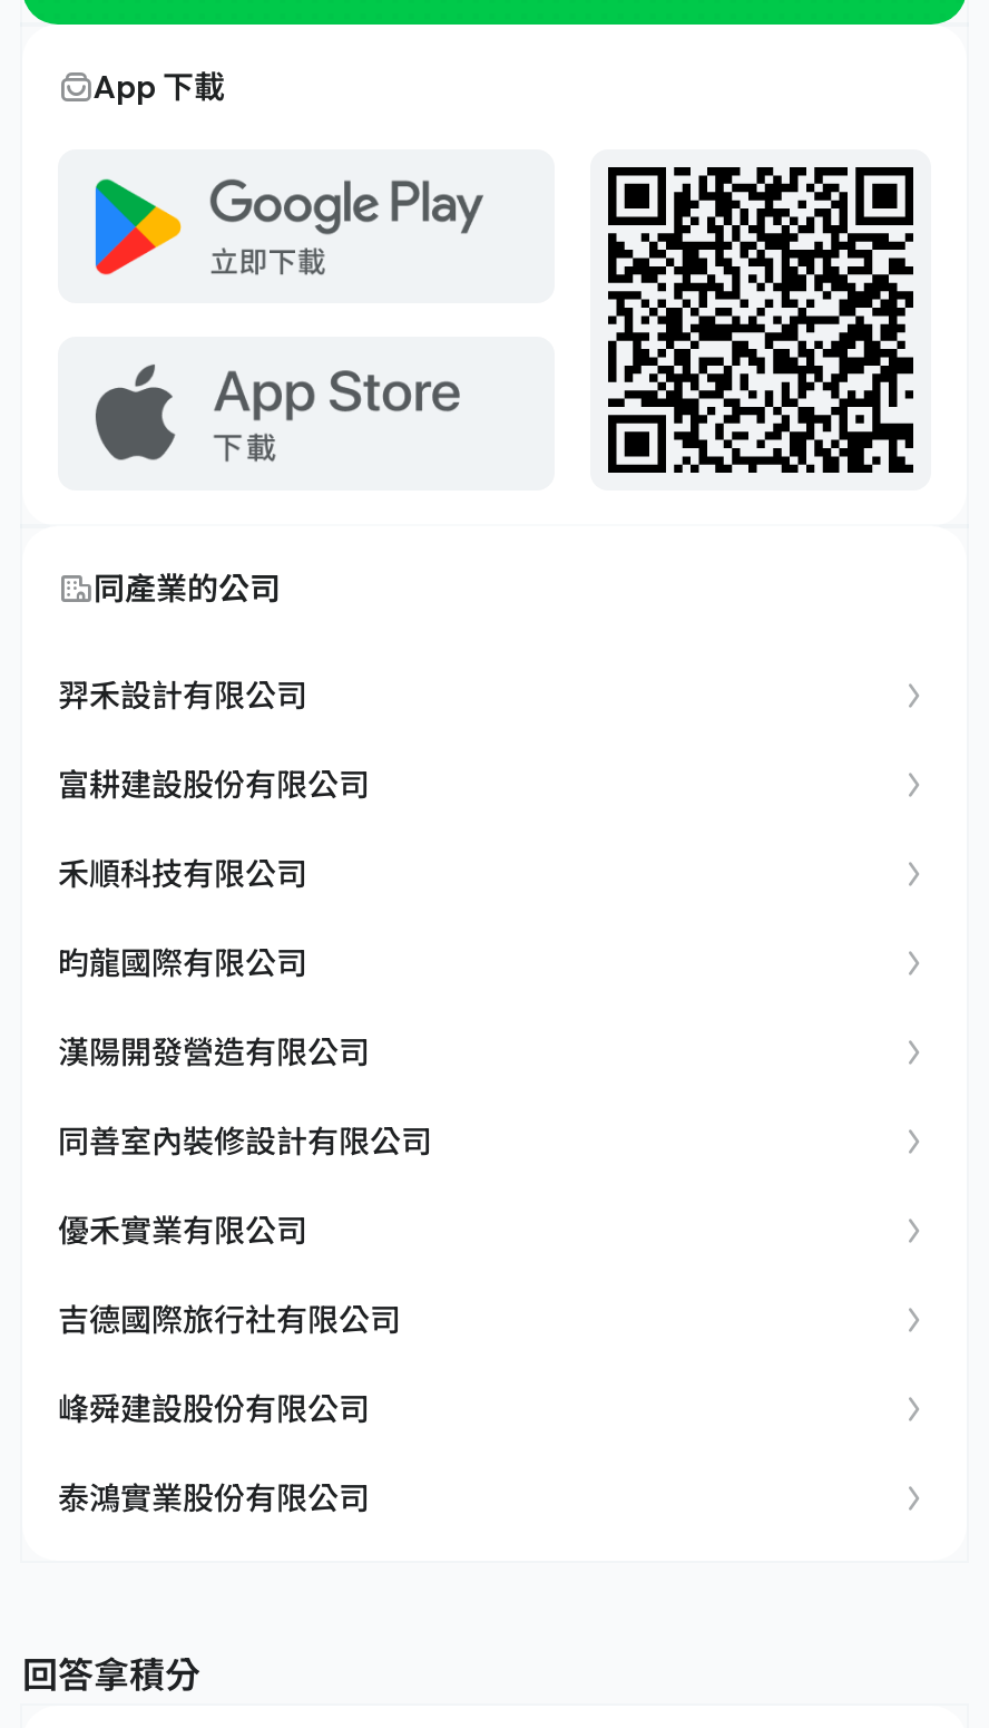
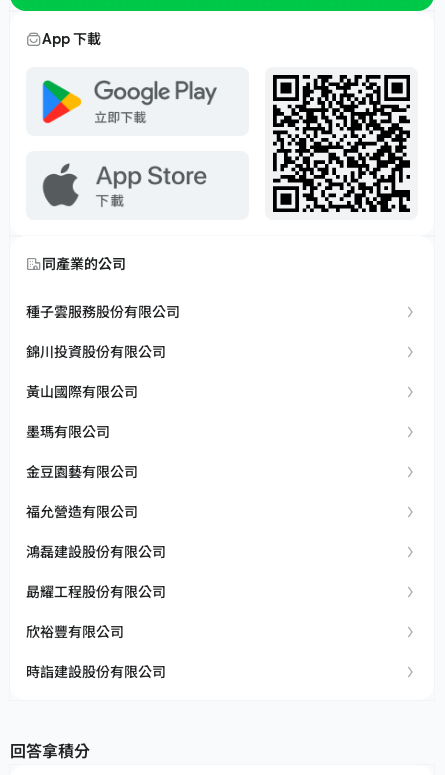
[58,675,307,713] 羿禾設計有限公司 -> [26,303,180,320] 種子雲服務股份有限公司
[58,765,370,802] 富耕建設股份有限公司 -> [26,343,166,360] 錦川投資股份有限公司
[58,854,307,892] 禾順科技有限公司 -> [26,383,138,400] 黃山國際有限公司
[58,943,307,981] 昀龍國際有限公司 -> [26,423,110,440] 墨瑪有限公司
[58,1032,370,1070] 漢陽開發營造有限公司 -> [26,463,138,480] 金豆園藝有限公司
[58,1121,432,1159] 同善室內裝修設計有限公司 -> [26,503,138,520] 福允營造有限公司
[58,1210,307,1248] 優禾實業有限公司 -> [26,543,166,560] 鴻磊建設股份有限公司
[58,1300,401,1338] 吉德國際旅行社有限公司 -> [26,583,166,600] 勗耀工程股份有限公司
[58,1389,370,1427] 峰舜建設股份有限公司 -> [26,623,124,640] 欣裕豐有限公司
[58,1478,370,1516] 泰鴻實業股份有限公司 -> [26,663,166,680] 時詣建設股份有限公司

